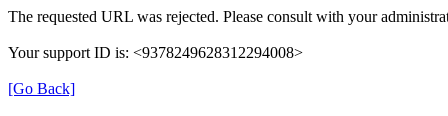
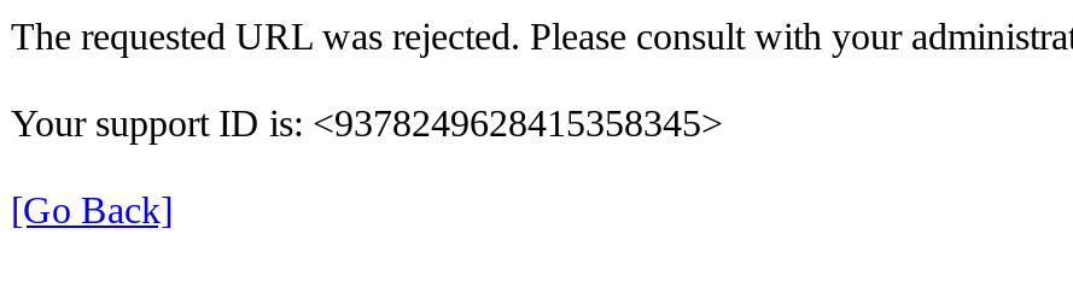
[8,44,303,61] Your support ID is: <9378249628312294008> -> [11,103,723,144] Your support ID is: <9378249628415358345>

